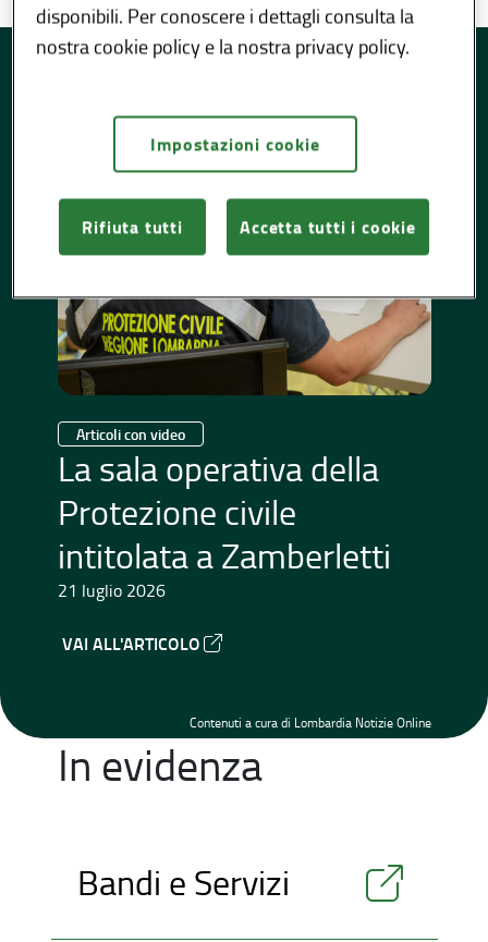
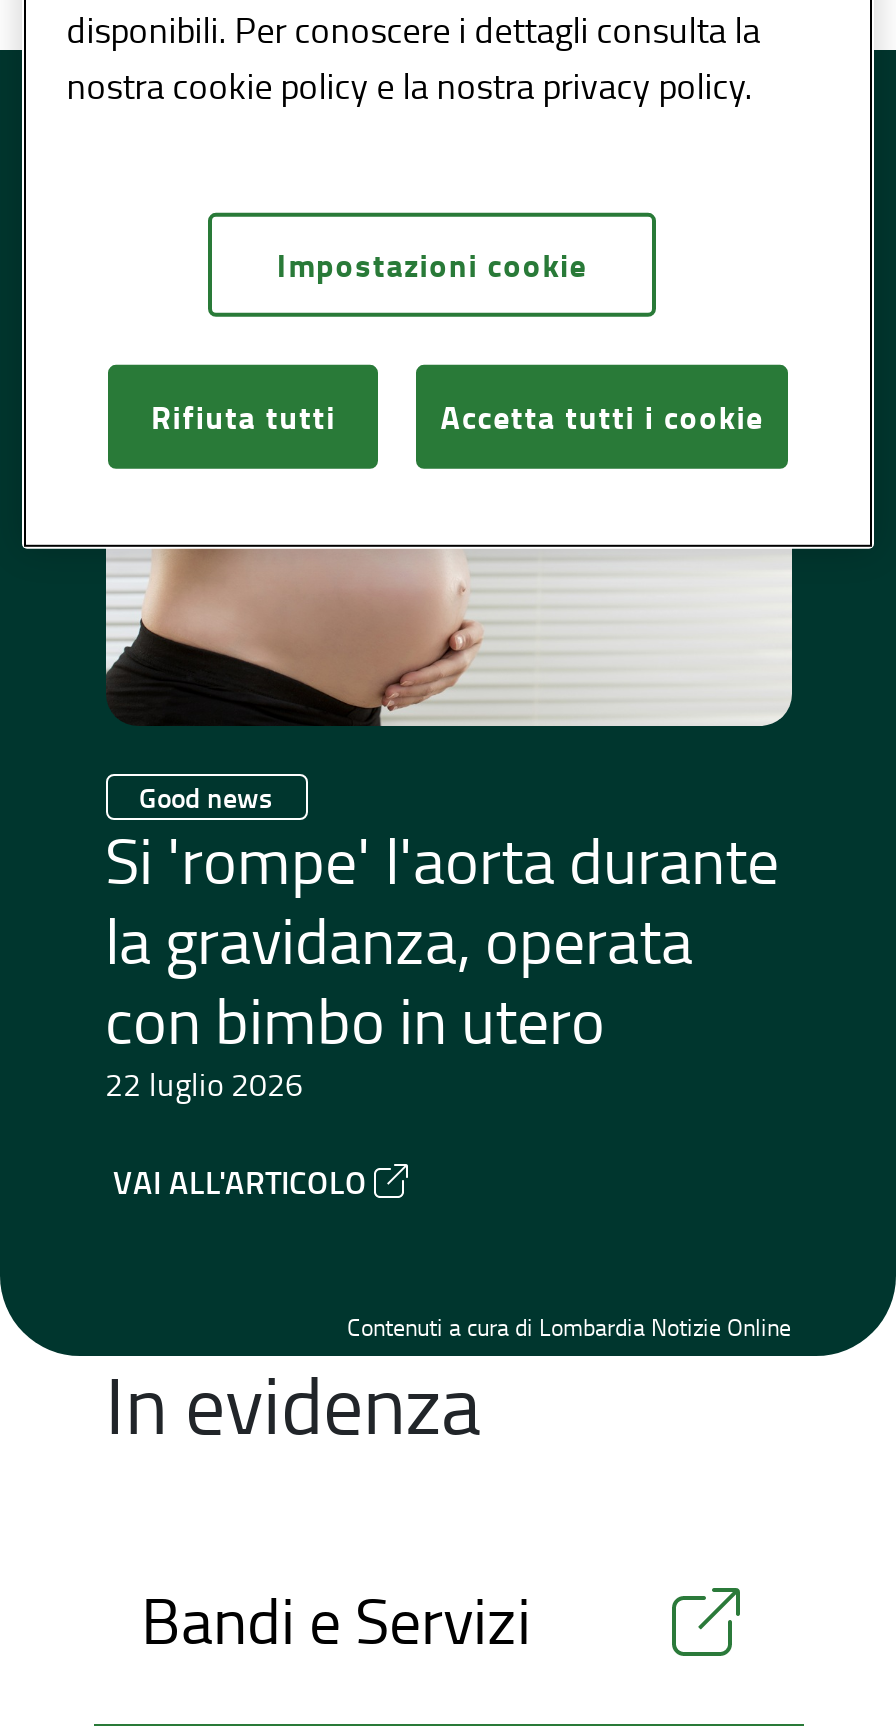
[57,297,431,602] [image] | Articoli con video | La sala operativa della | Protezione civile | intitolata a Zamberletti | 21 luglio 2026 -> [104,548,792,1106] [image] | Good news | Si 'rompe' l'aorta durante | la gravidanza, operata | con bimbo in utero | 22 luglio 2026

